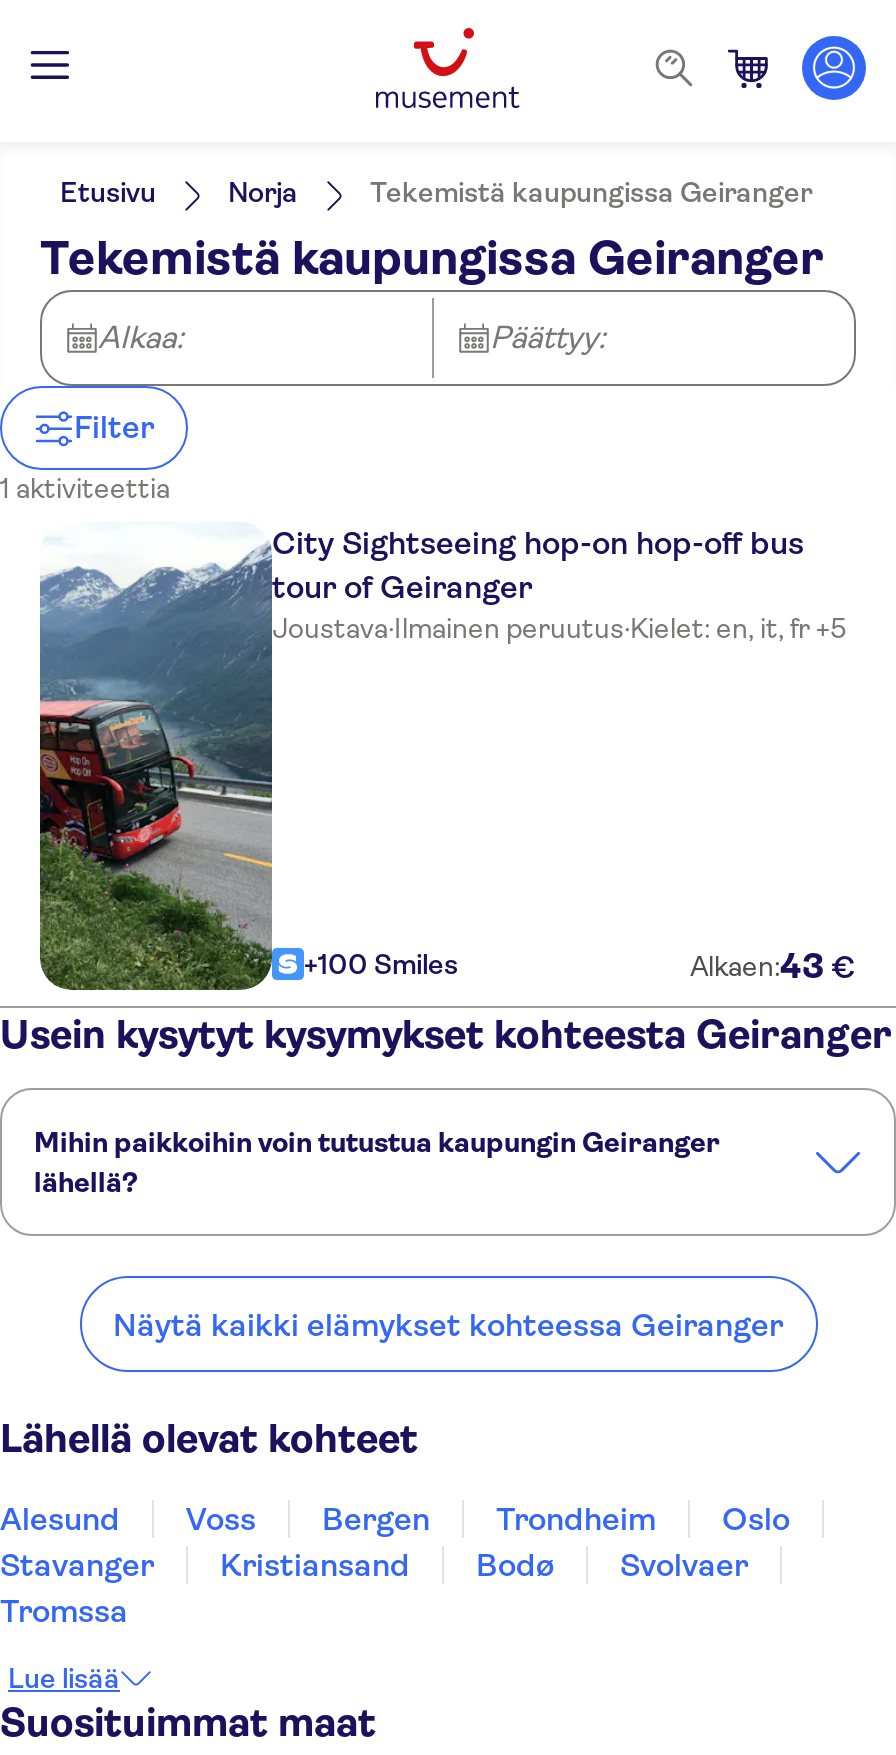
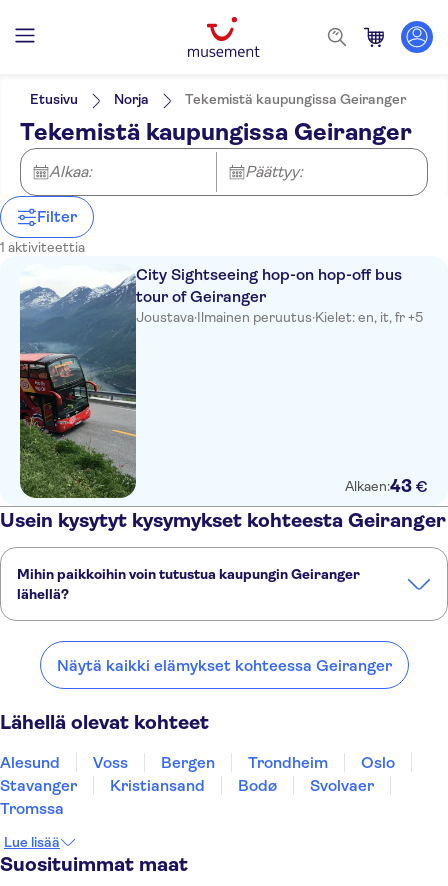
[304,948,458,980] +100 Smiles -> none

